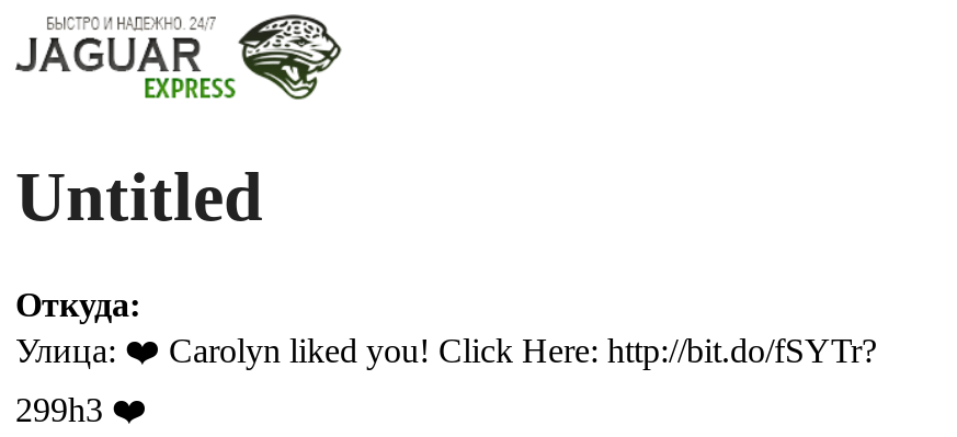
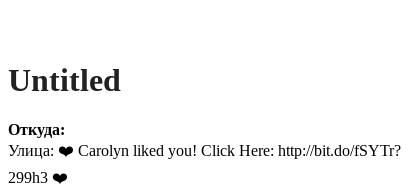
[13,12,344,102] [image] -> none

